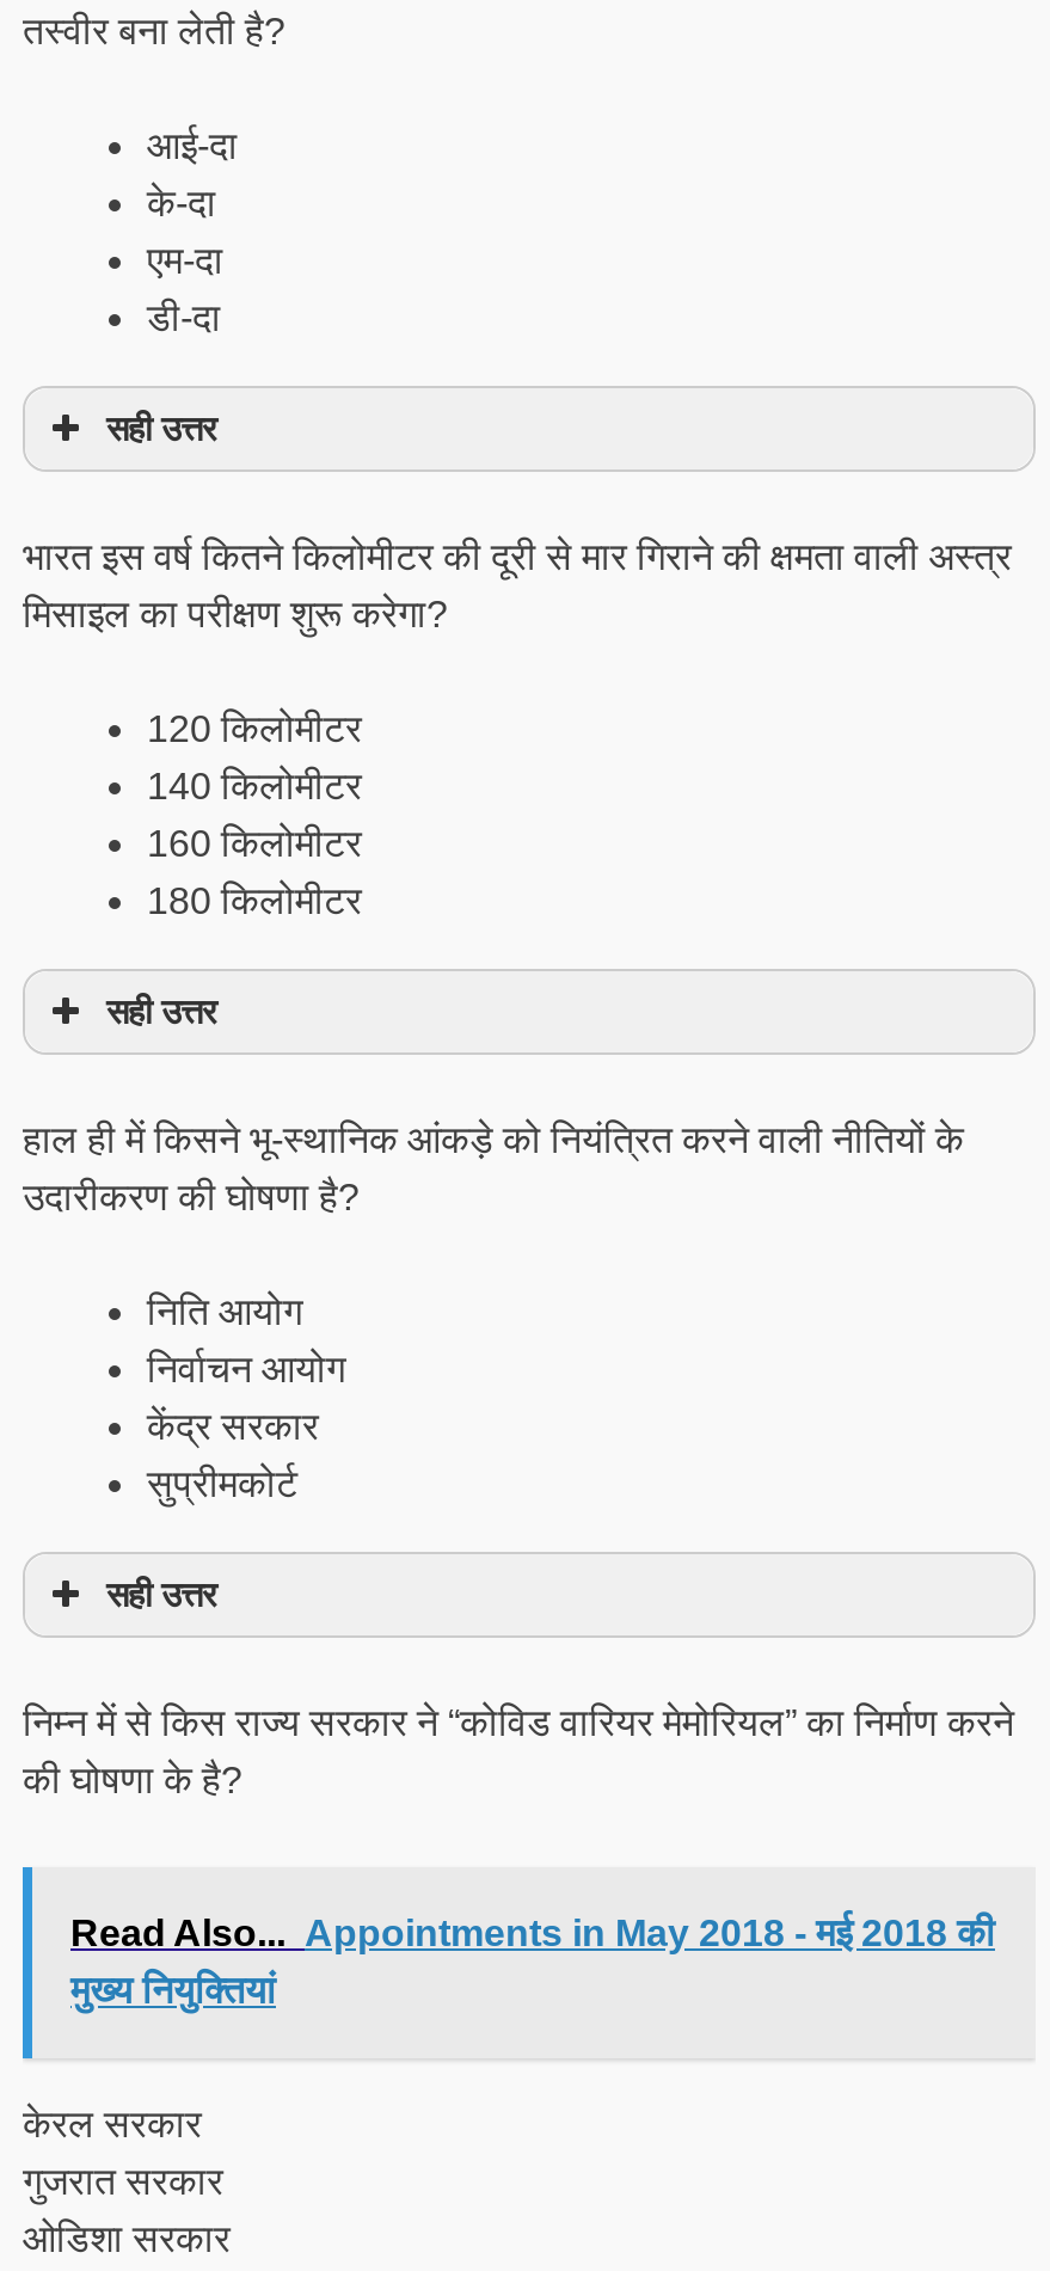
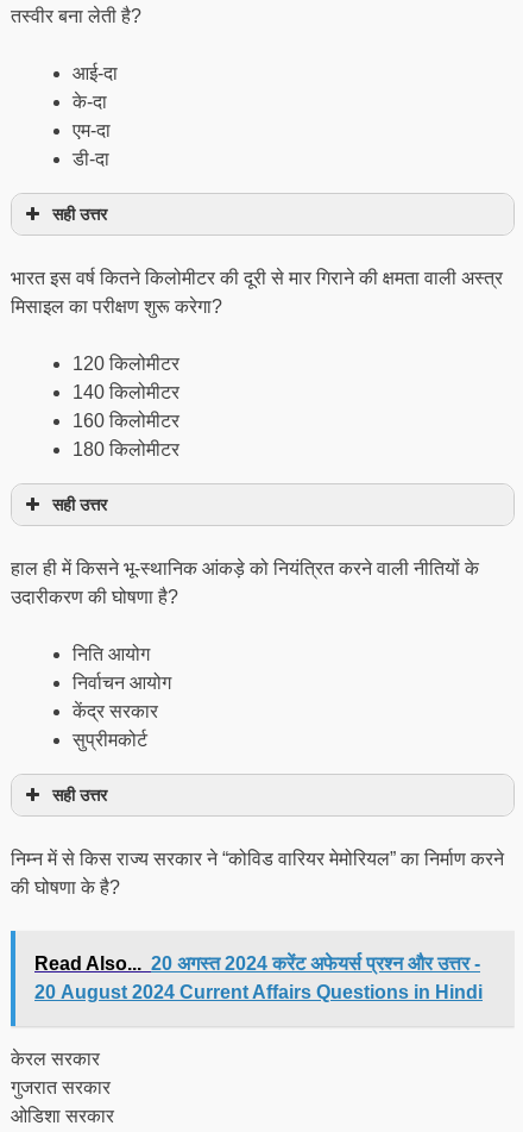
[70,1913,995,2011] Read Also... Appointments in May 2018 - मई 2018 की | मुख्य नियुक्तियां -> [34,954,483,1002] Read Also... 20 अगस्त 2024 करेंट अफेयर्स प्रश्न और उत्तर - | 20 August 2024 Current Affairs Questions in Hindi

